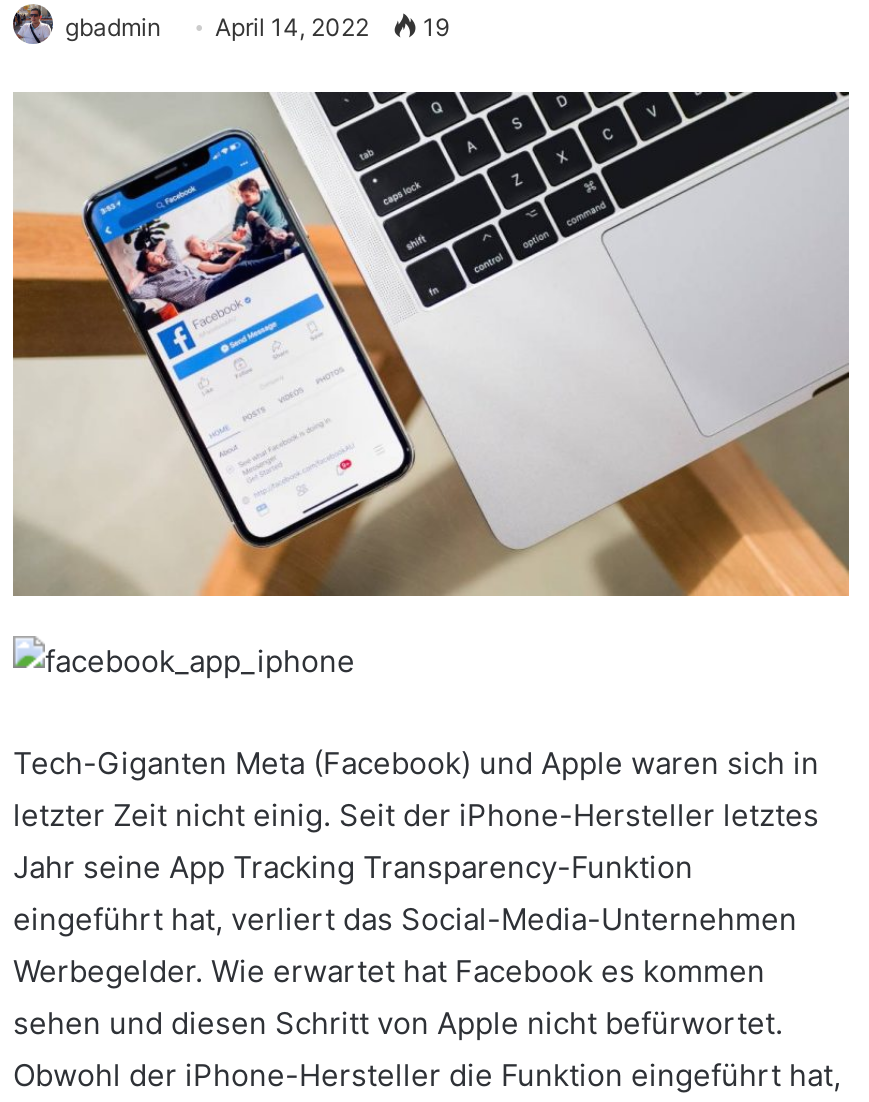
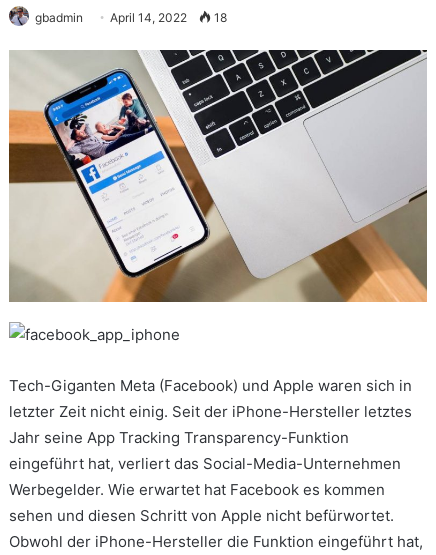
[65,12,449,42] gbadmin April 14, 2022 19 -> [35,10,227,25] gbadmin April 14, 2022 18

